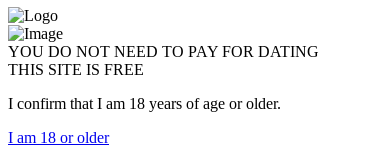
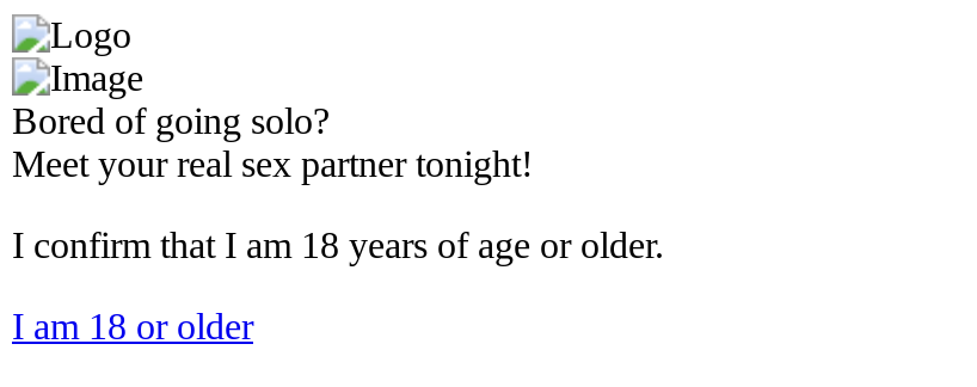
[8,43,319,78] YOU DO NOT NEED TO PAY FOR DATING | THIS SITE IS FREE -> [12,100,533,184] Bored of going solo? | Meet your real sex partner tonight!

